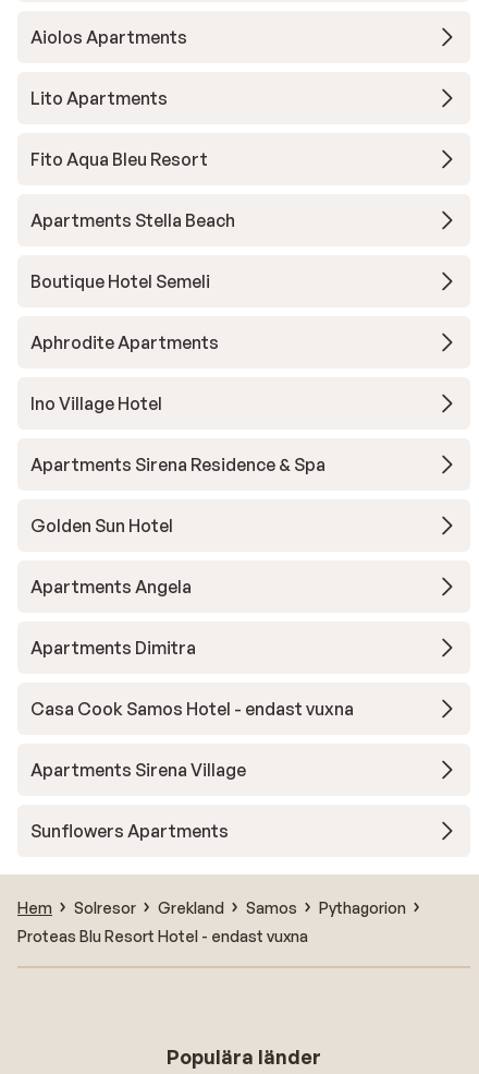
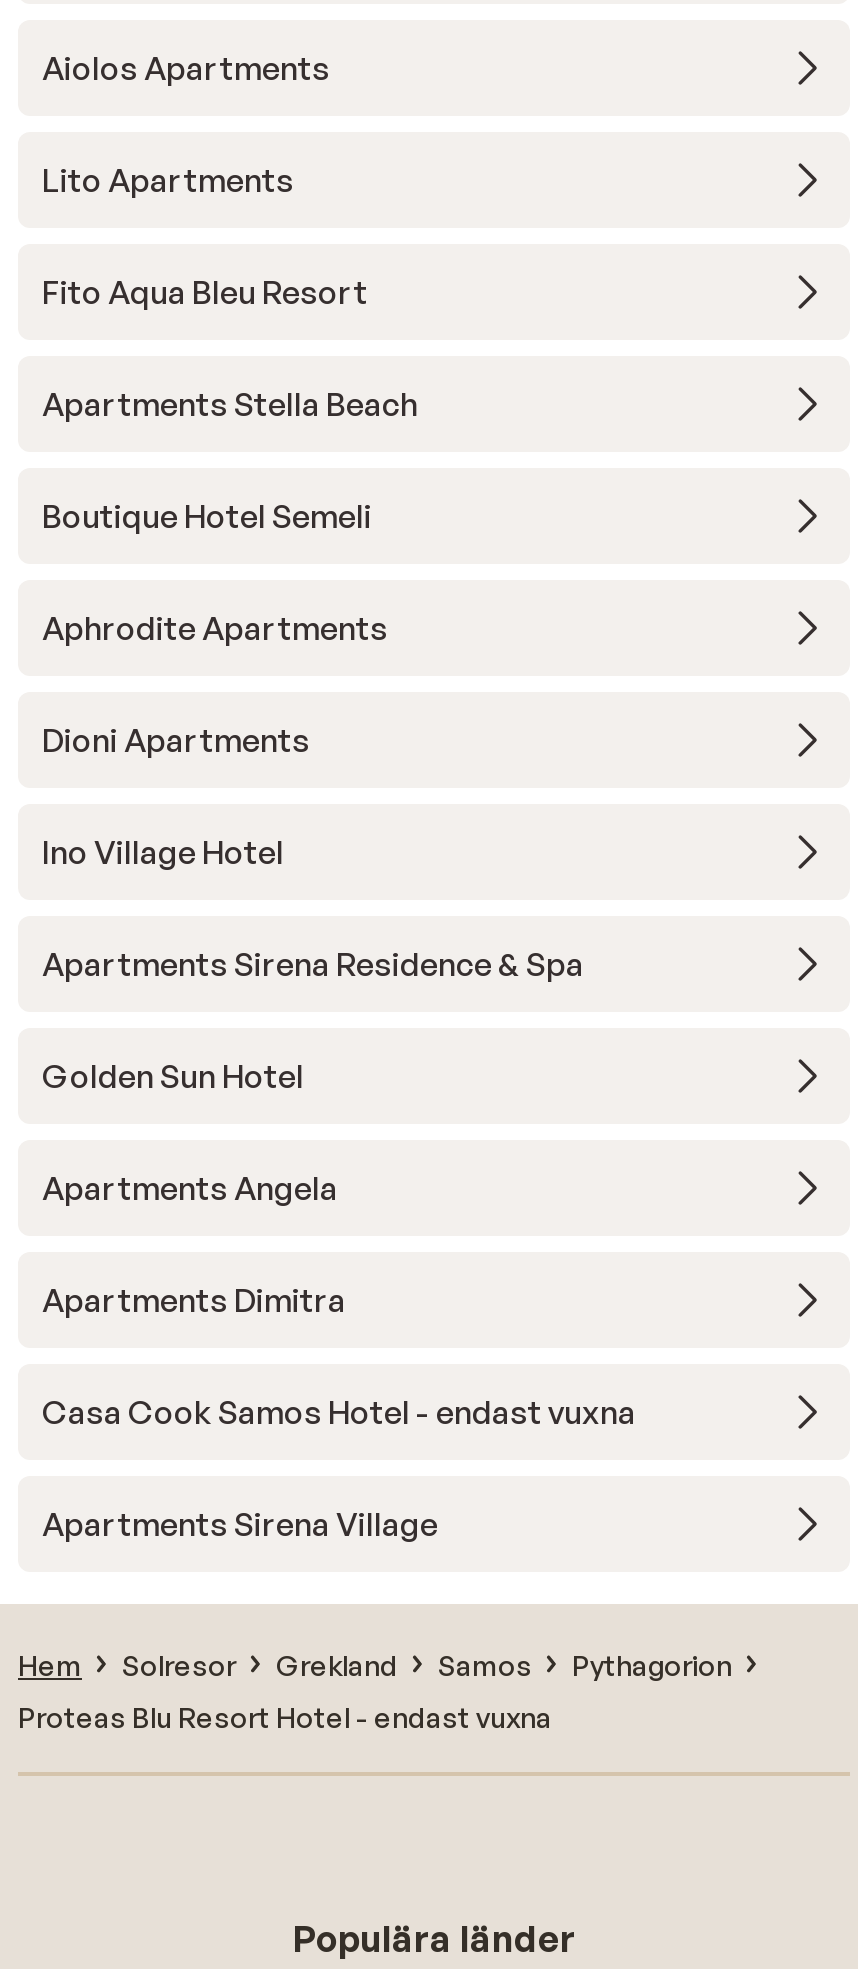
none -> [42,720,310,760] Dioni Apartments
moved [30,393,354,781] -> [42,832,636,1544]: Ino Village Hotel | Apartments Sirena Residence & Spa | Golden Sun Hotel | Apartments Angela | Apartments Dimitra | Casa Cook Samos Hotel - endast vuxna | Apartments Sirena Village
[30,820,229,842] Sunflowers Apartments -> none

